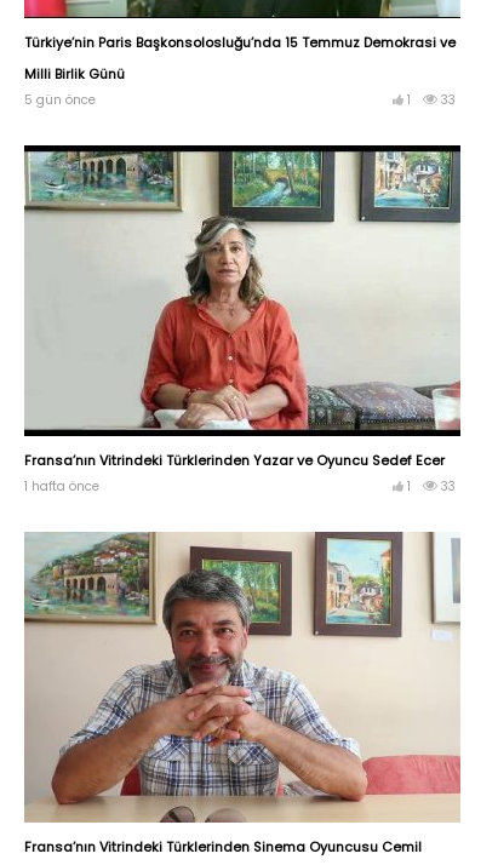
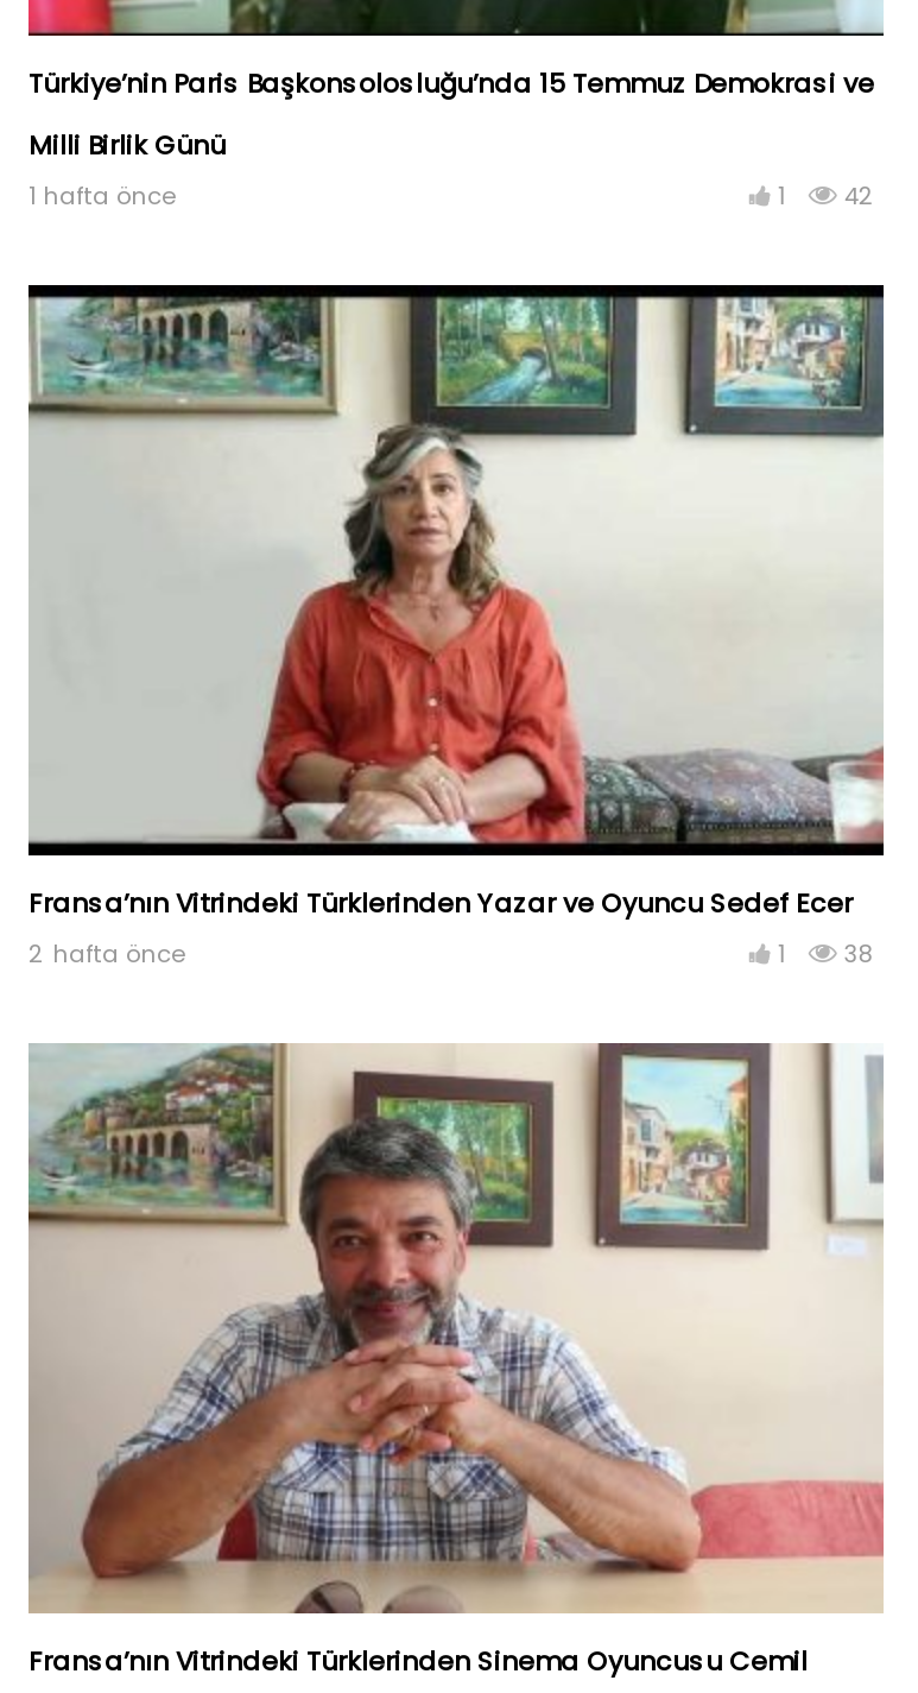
[24,91,96,110] 5 gün önce -> [29,179,176,215] 1 hafta önce
[408,91,456,110] 1 33 -> [778,179,875,215] 1 42
[24,478,99,496] 1 hafta önce -> [29,937,185,973] 2 hafta önce
[408,478,456,496] 1 33 -> [778,937,875,973] 1 38

